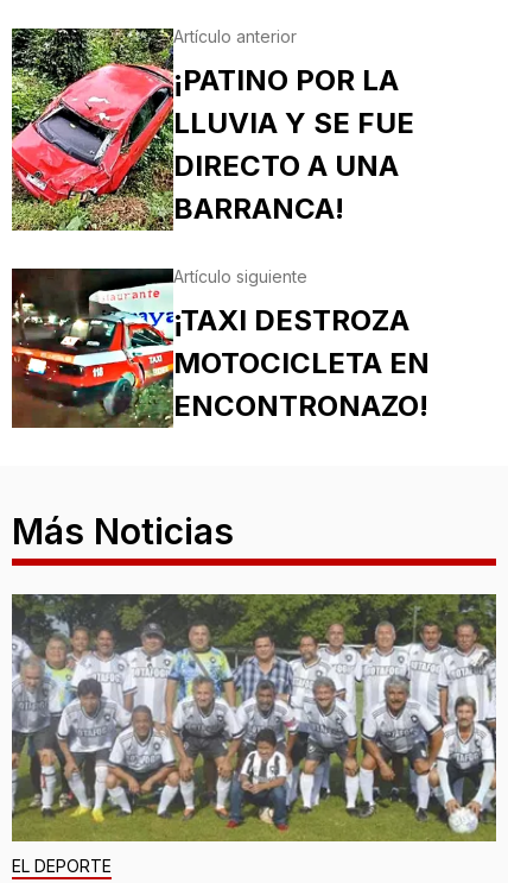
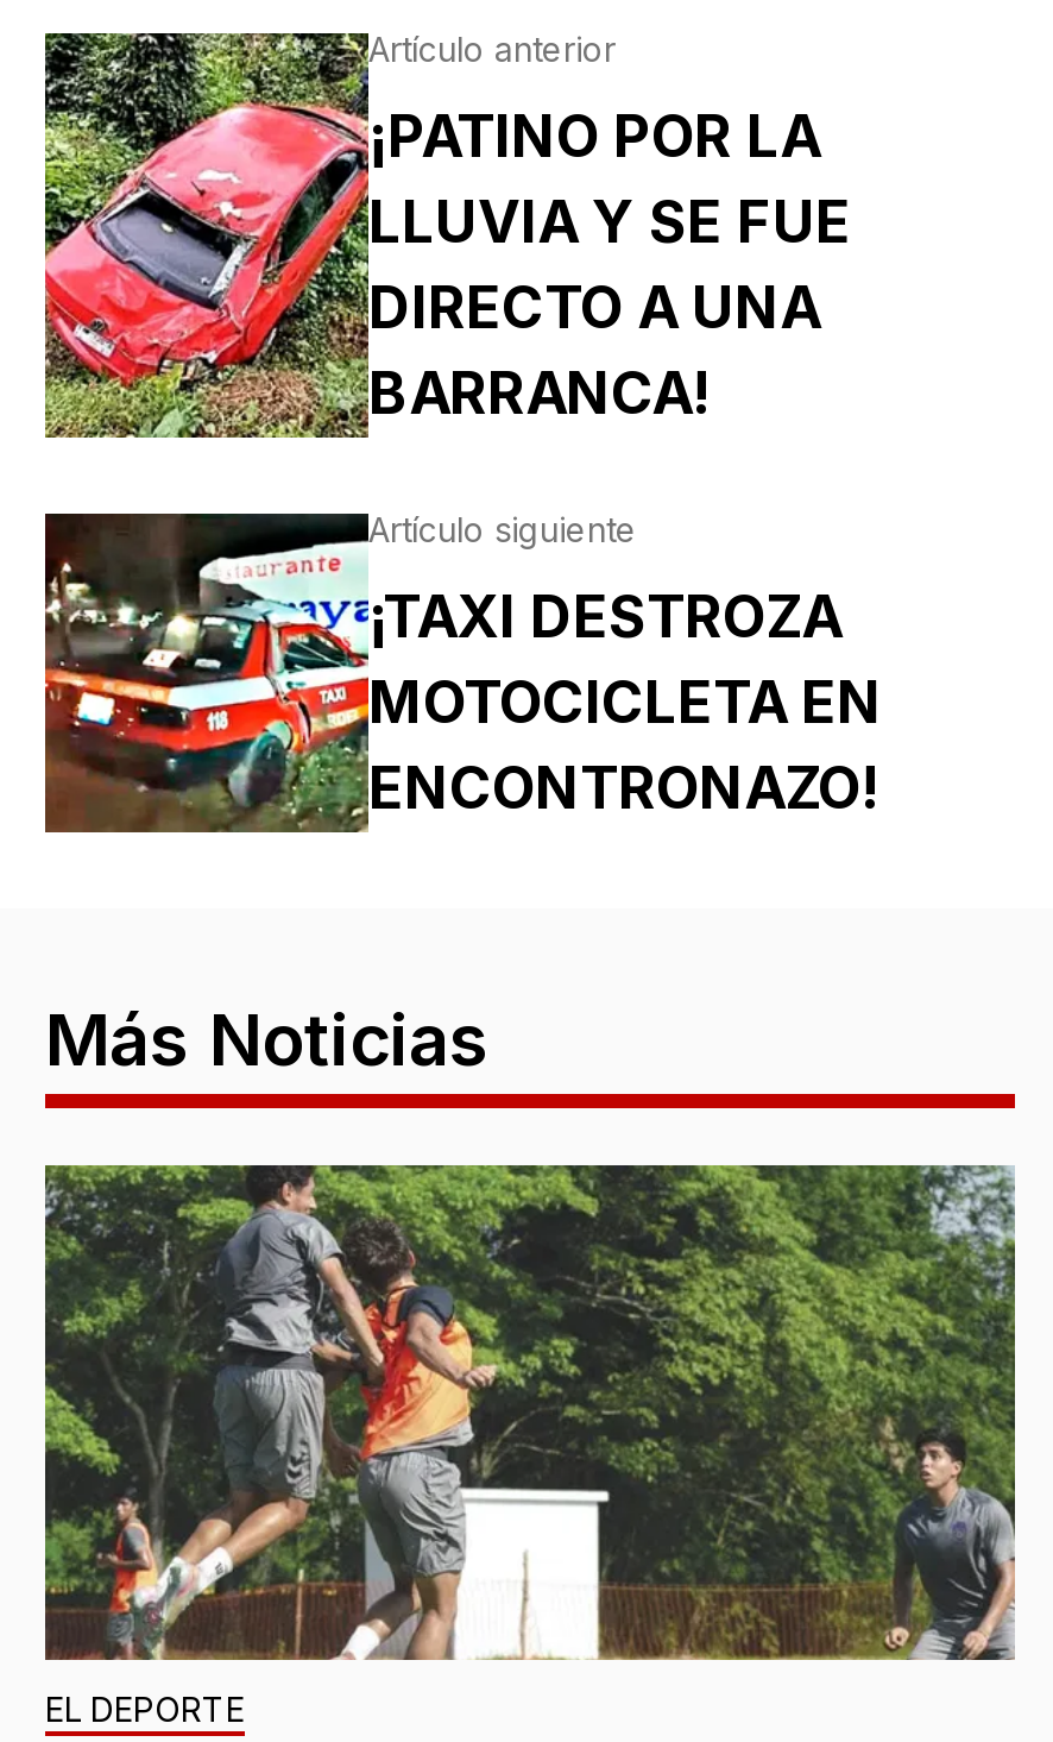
[11,594,497,843] [image] -> [43,1163,1017,1660] [image]

